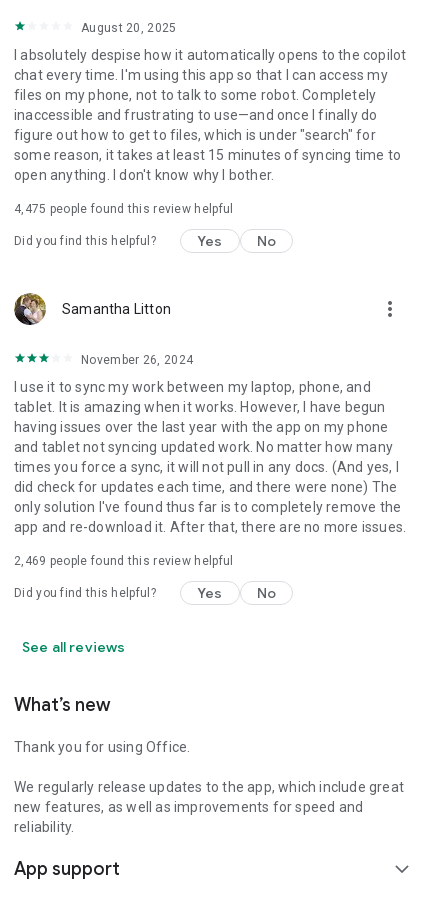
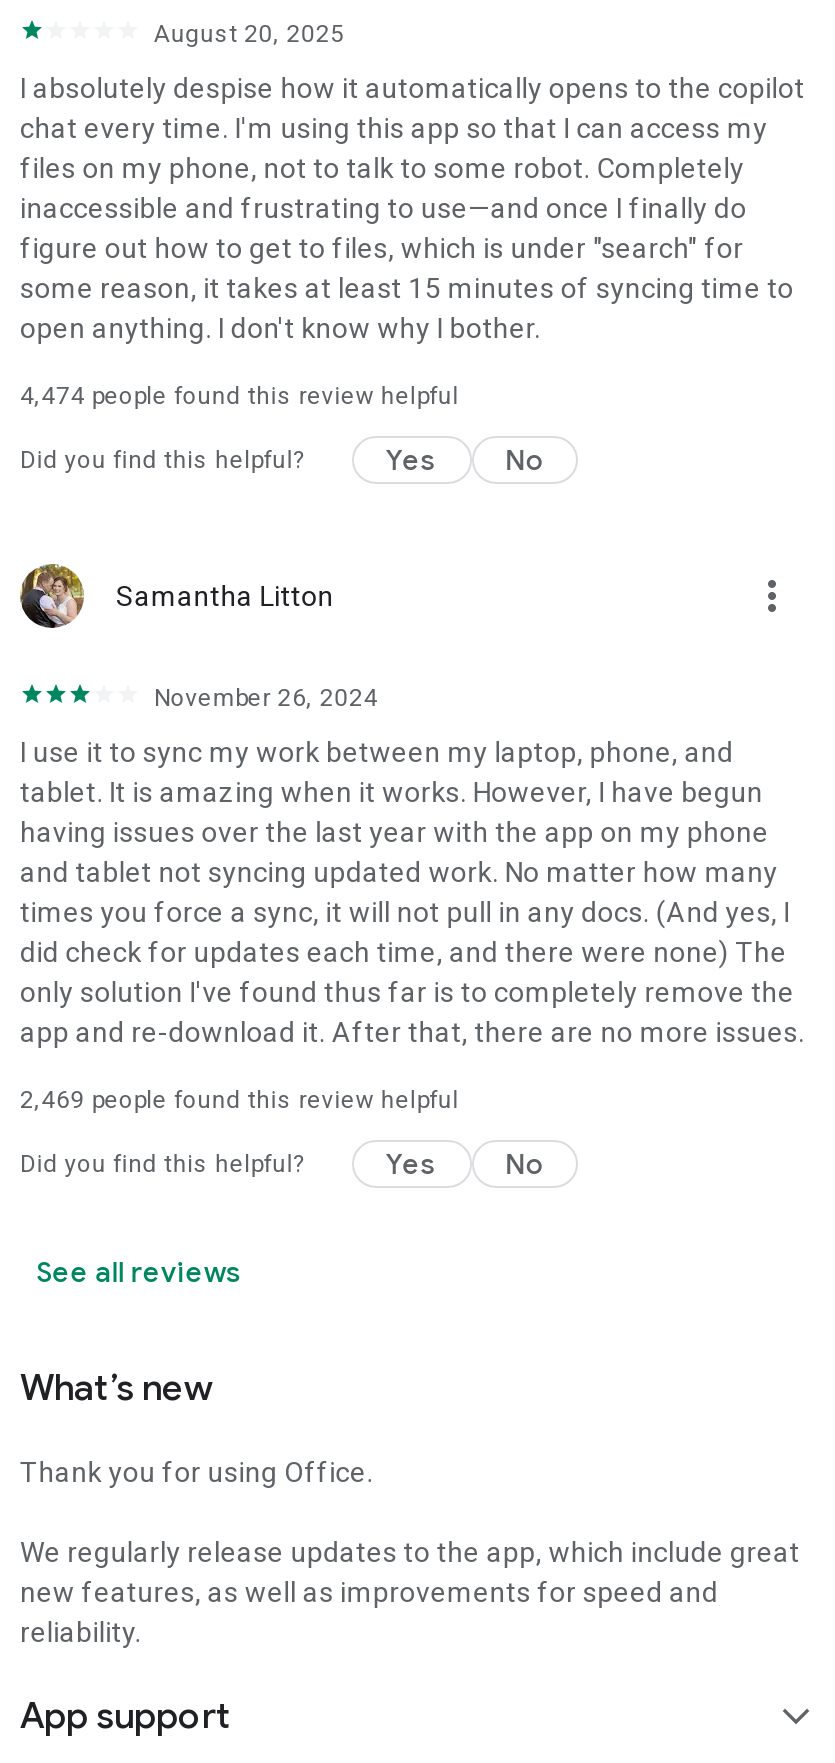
[14,202,233,216] 4,475 people found this review helpful -> [20,382,459,410] 4,474 people found this review helpful

